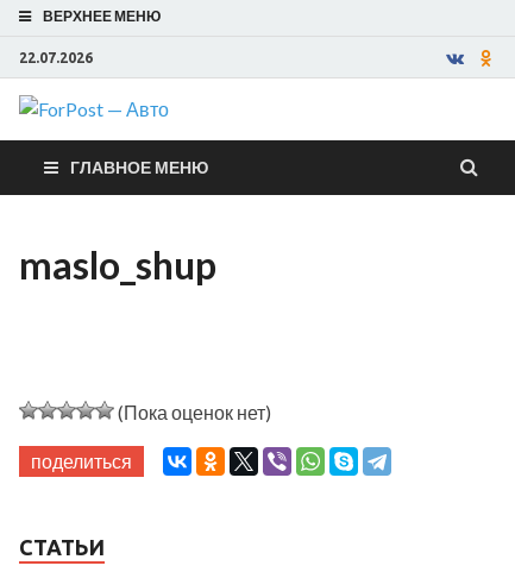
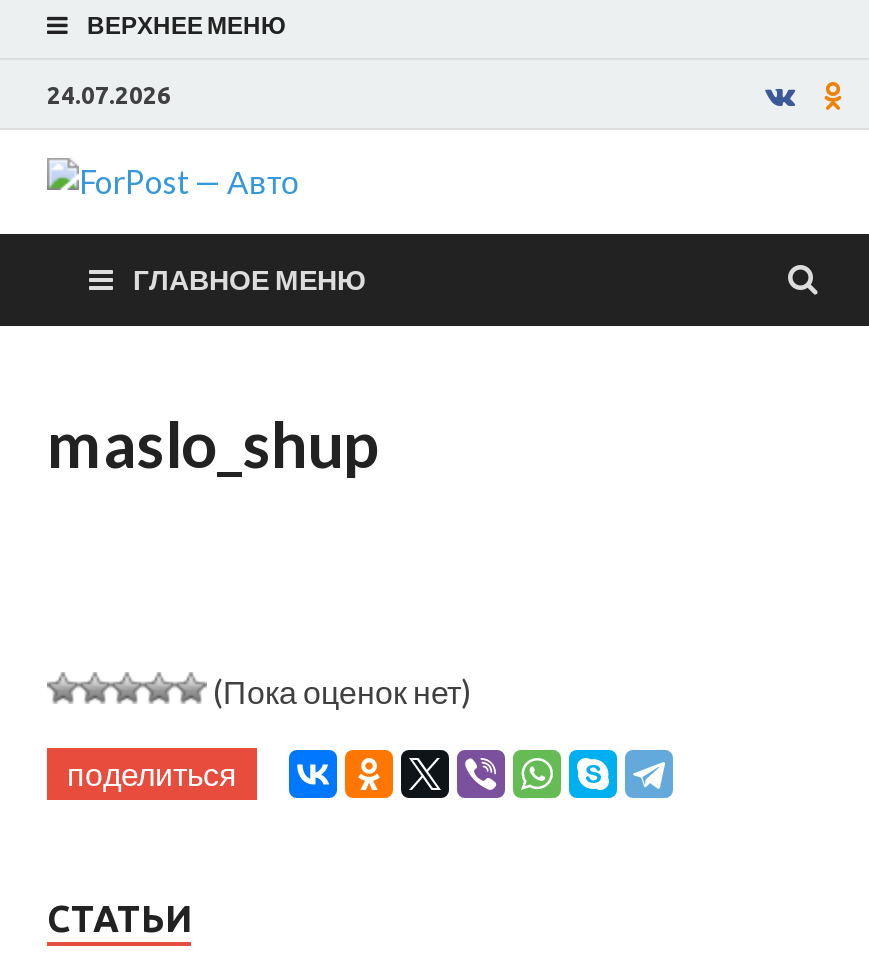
[19,49,93,65] 22.07.2026 -> [47,81,171,107] 24.07.2026

